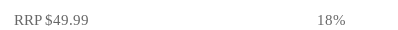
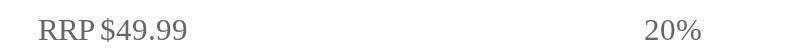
[317,10,346,27] 18% -> [644,11,702,45] 20%

